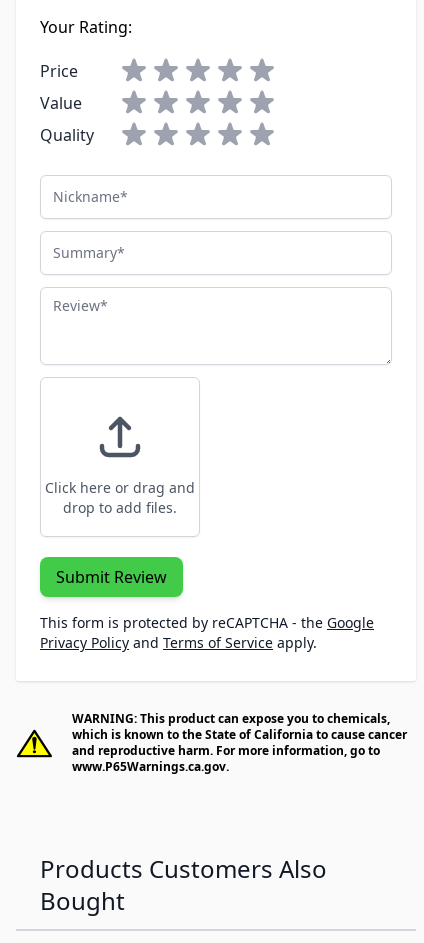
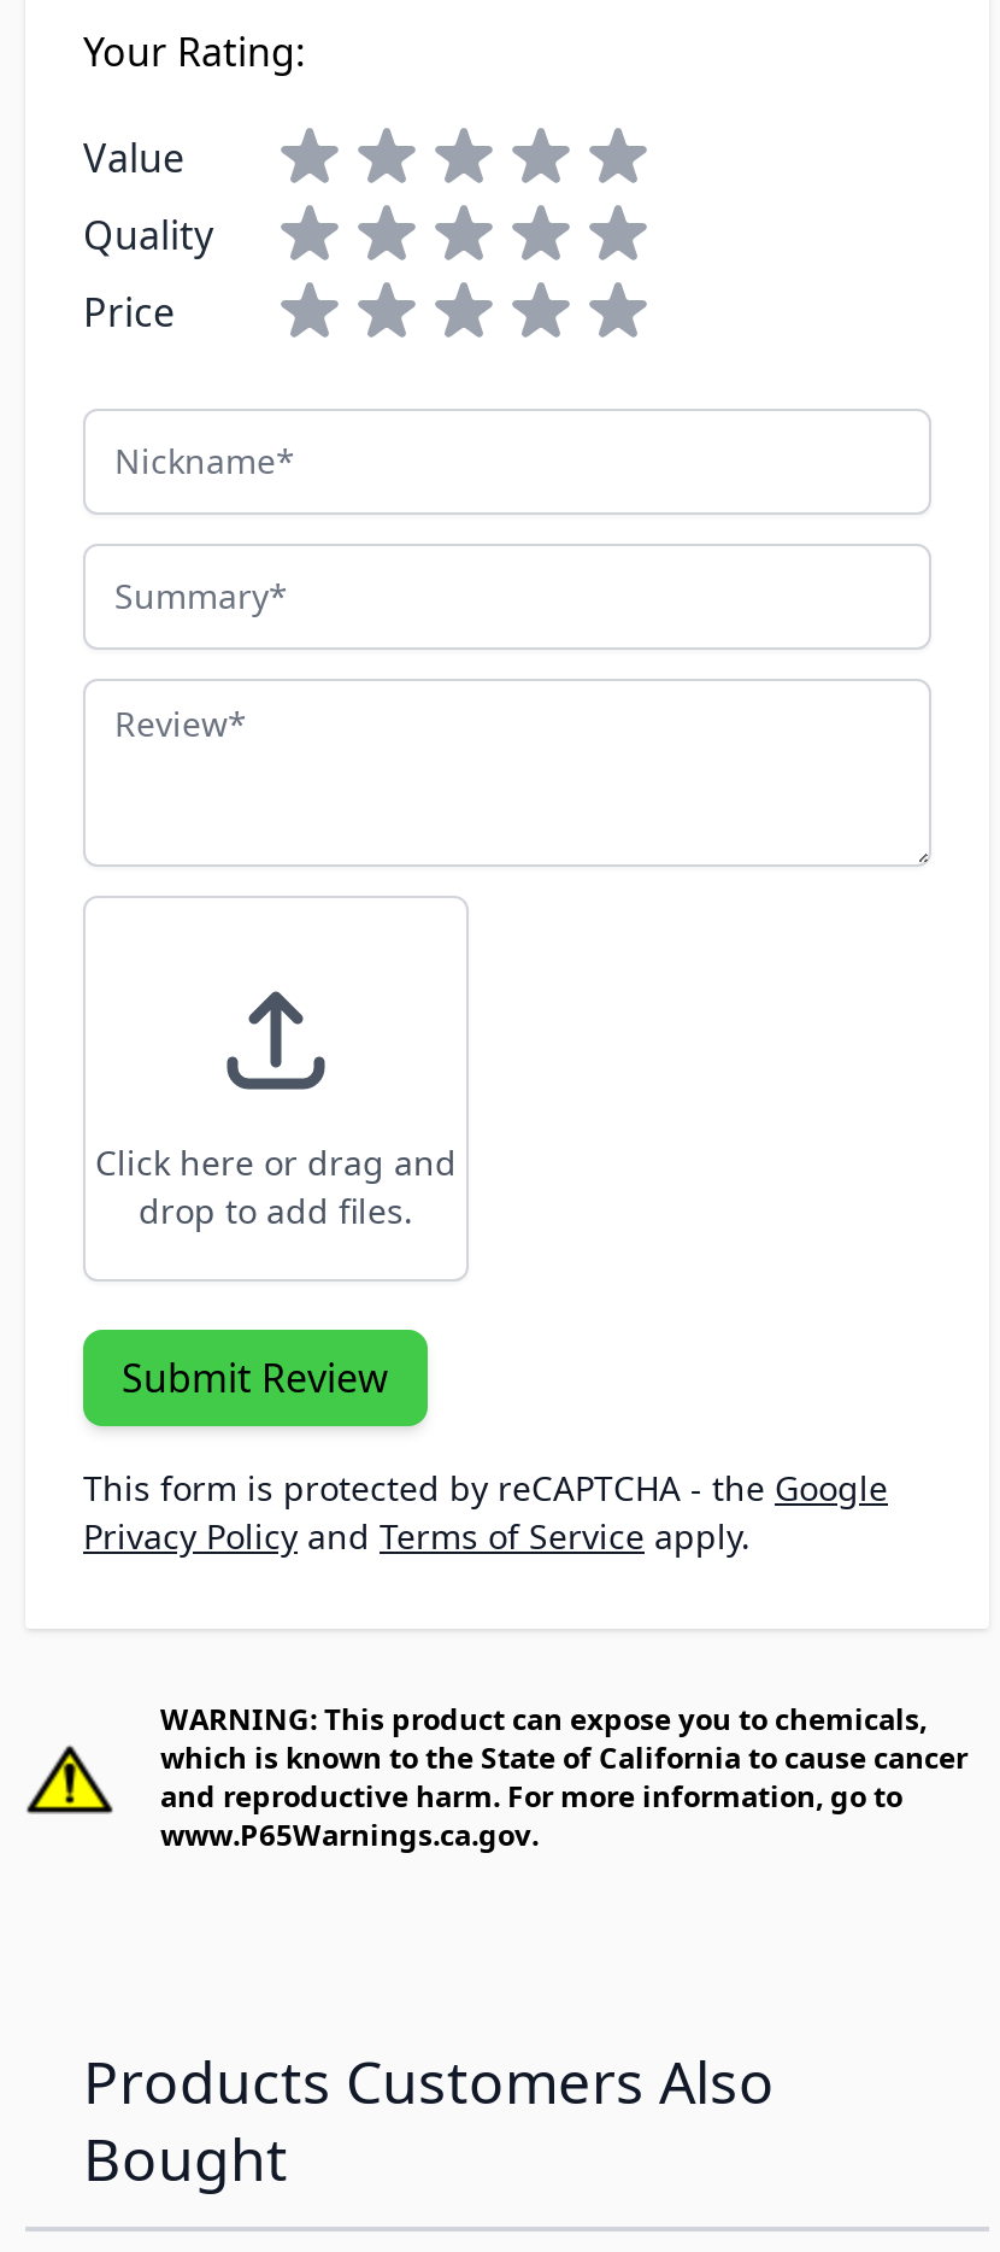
moved [40,60,78,82] -> [83,287,175,340]: Price
moved [40,92,94,146] -> [83,132,213,263]: Value | Quality

